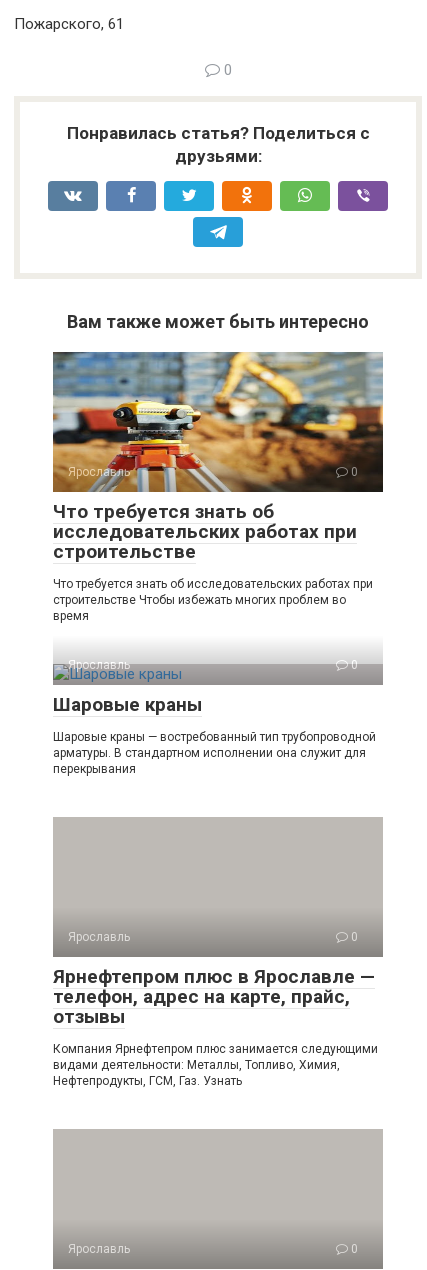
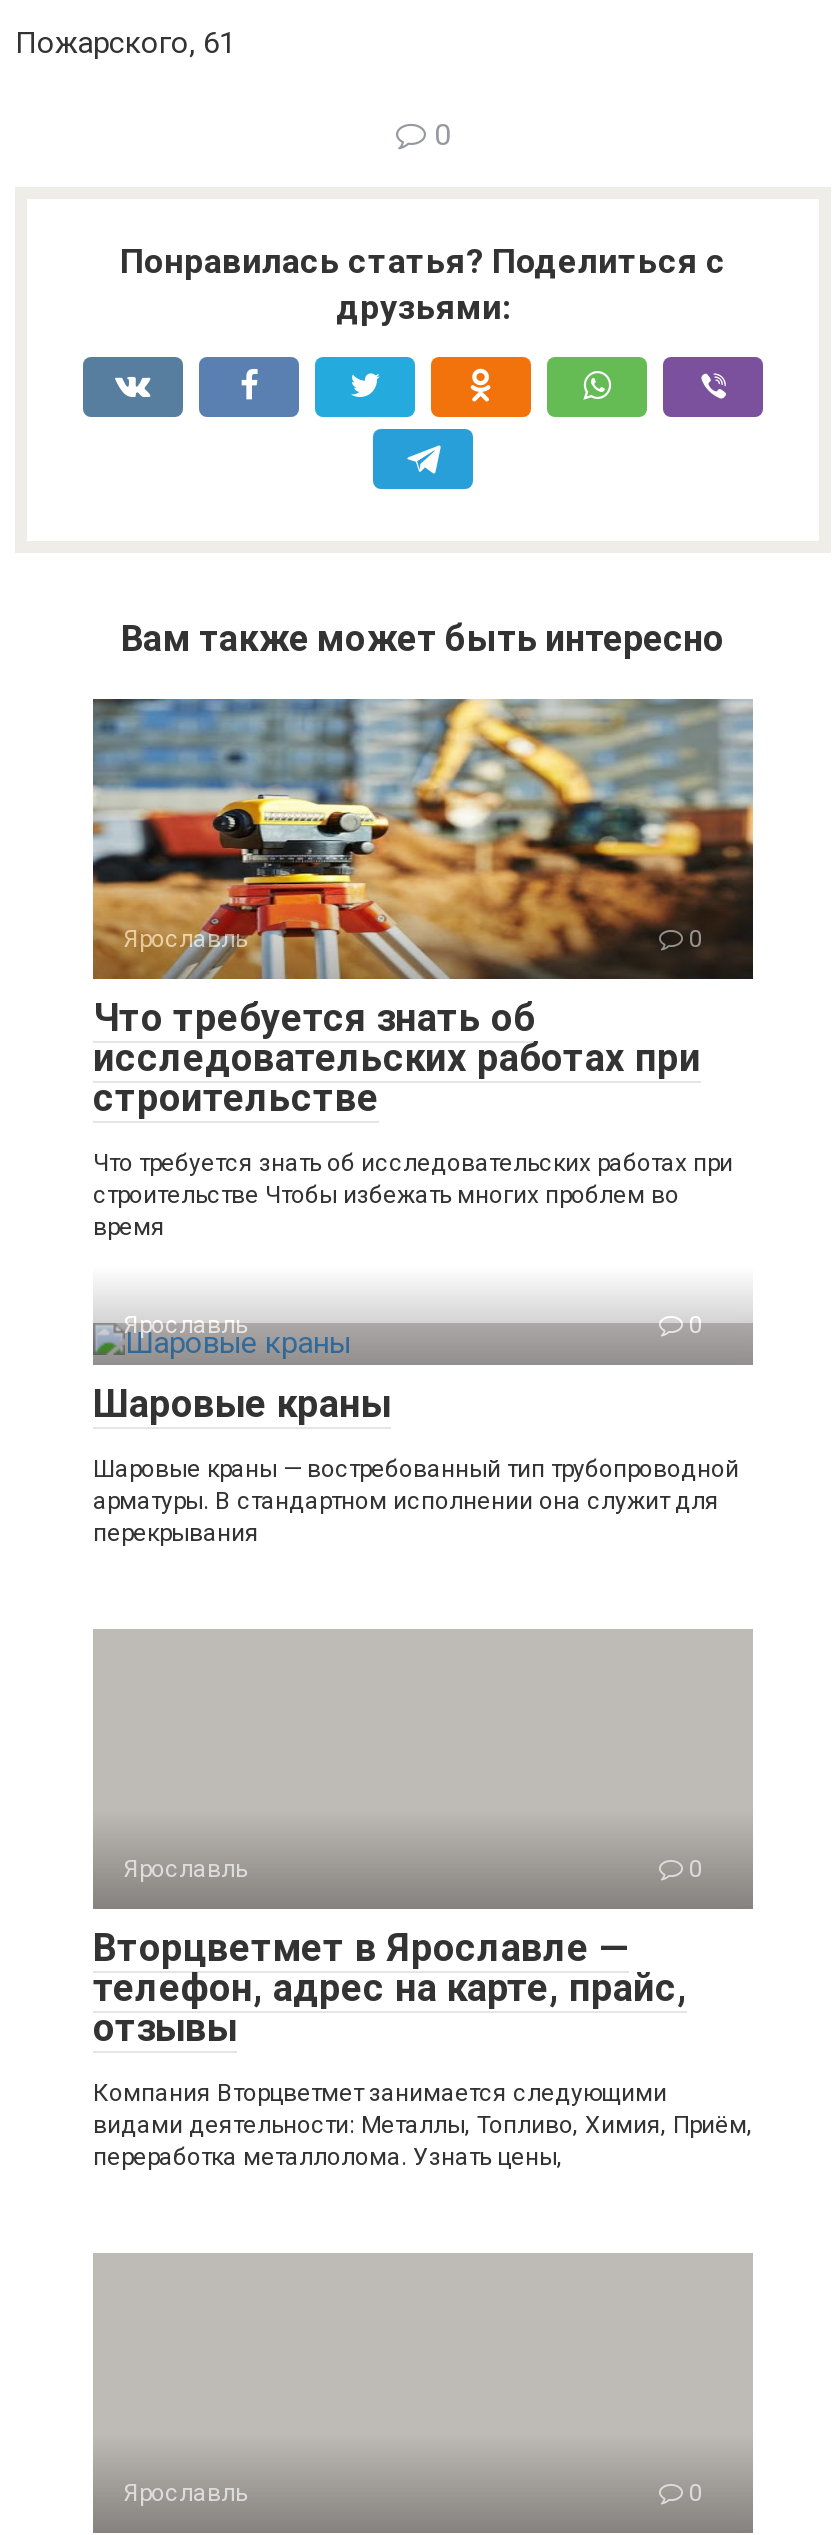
[53,965,375,988] Ярнефтепром плюс в Ярославле — -> [93,1925,629,1971] Вторцветмет в Ярославле —
[53,1042,378,1088] Компания Ярнефтепром плюс занимается следующими | видами деятельности: Металлы, Топливо, Химия, | Нефтепродукты, ГСМ, Газ. Узнать -> [93,2079,753,2171] Компания Вторцветмет занимается следующими | видами деятельности: Металлы, Топливо, Химия, Приём, | переработка металлолома. Узнать цены,

